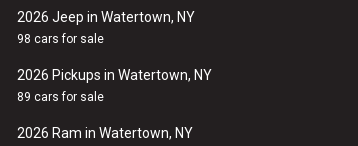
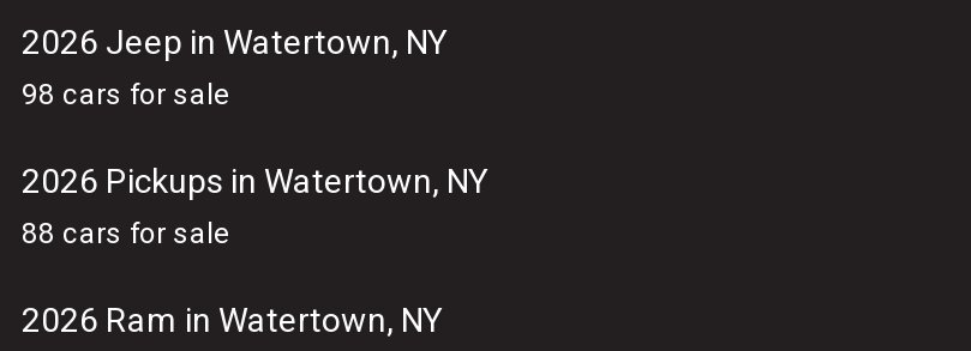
[17,90,104,104] 89 cars for sale -> [22,217,230,250] 88 cars for sale

